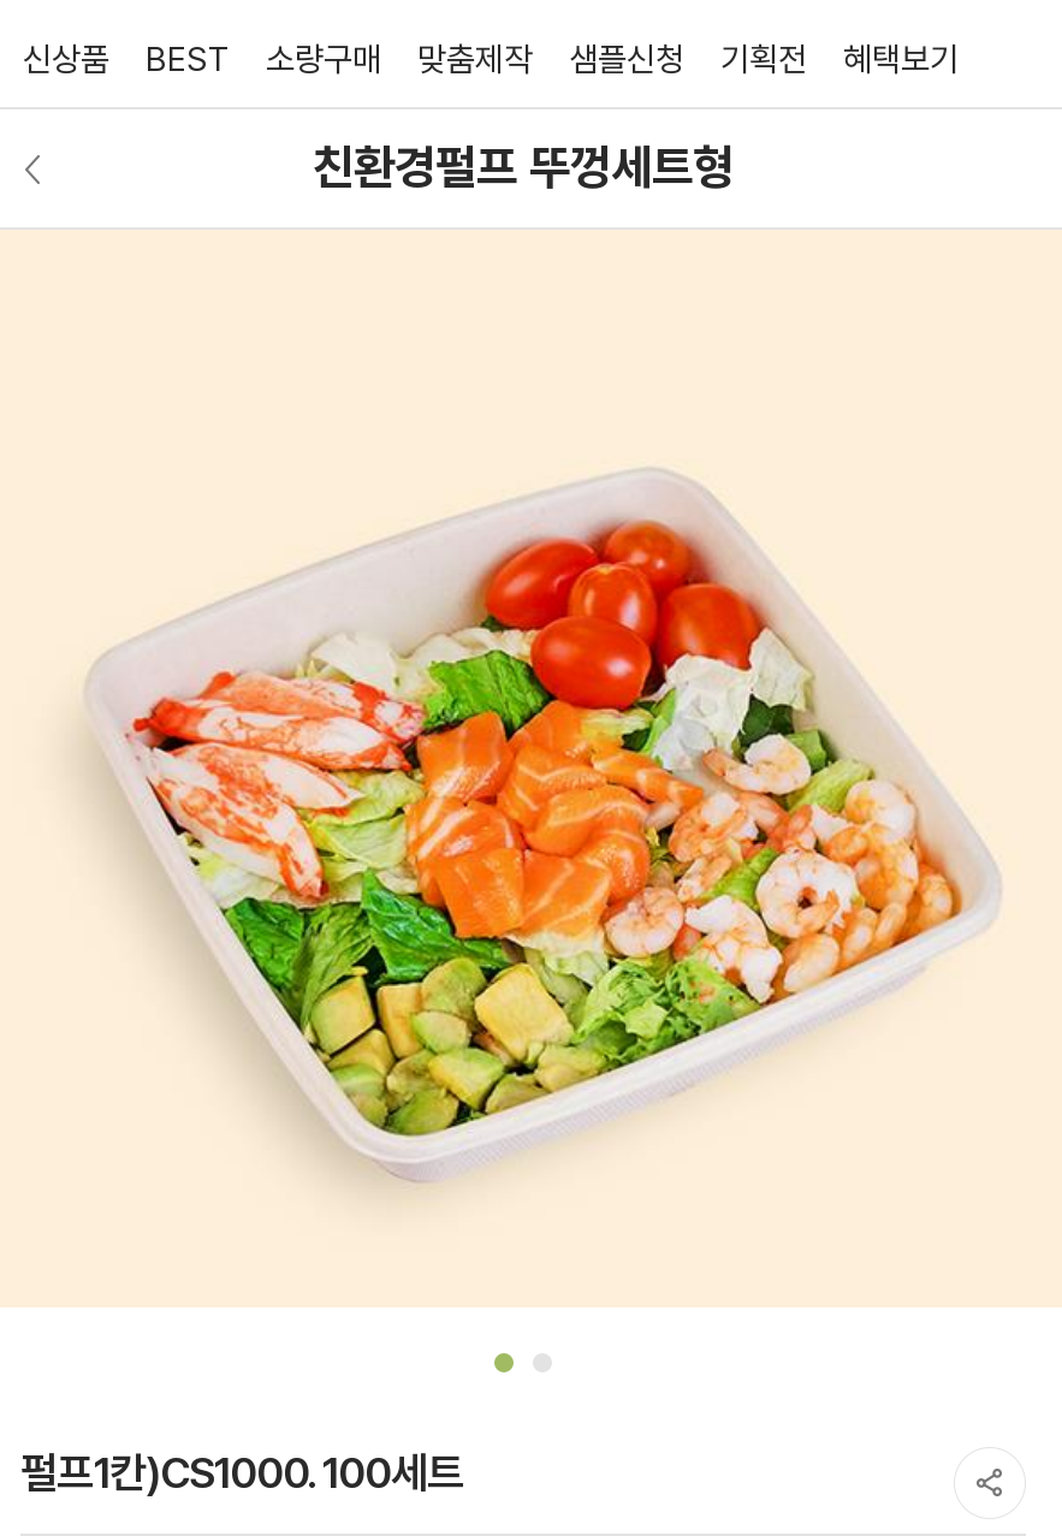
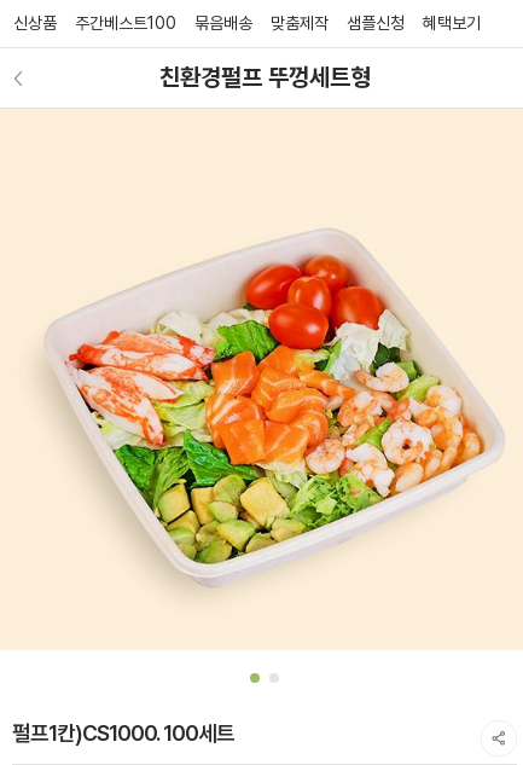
[146,40,381,78] BEST | 소량구매 -> [75,13,252,33] 주간베스트100 | 묶음배송
[720,40,807,78] 기획전 -> none

